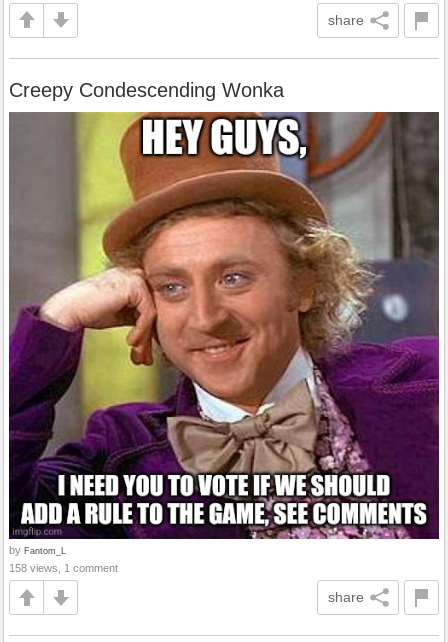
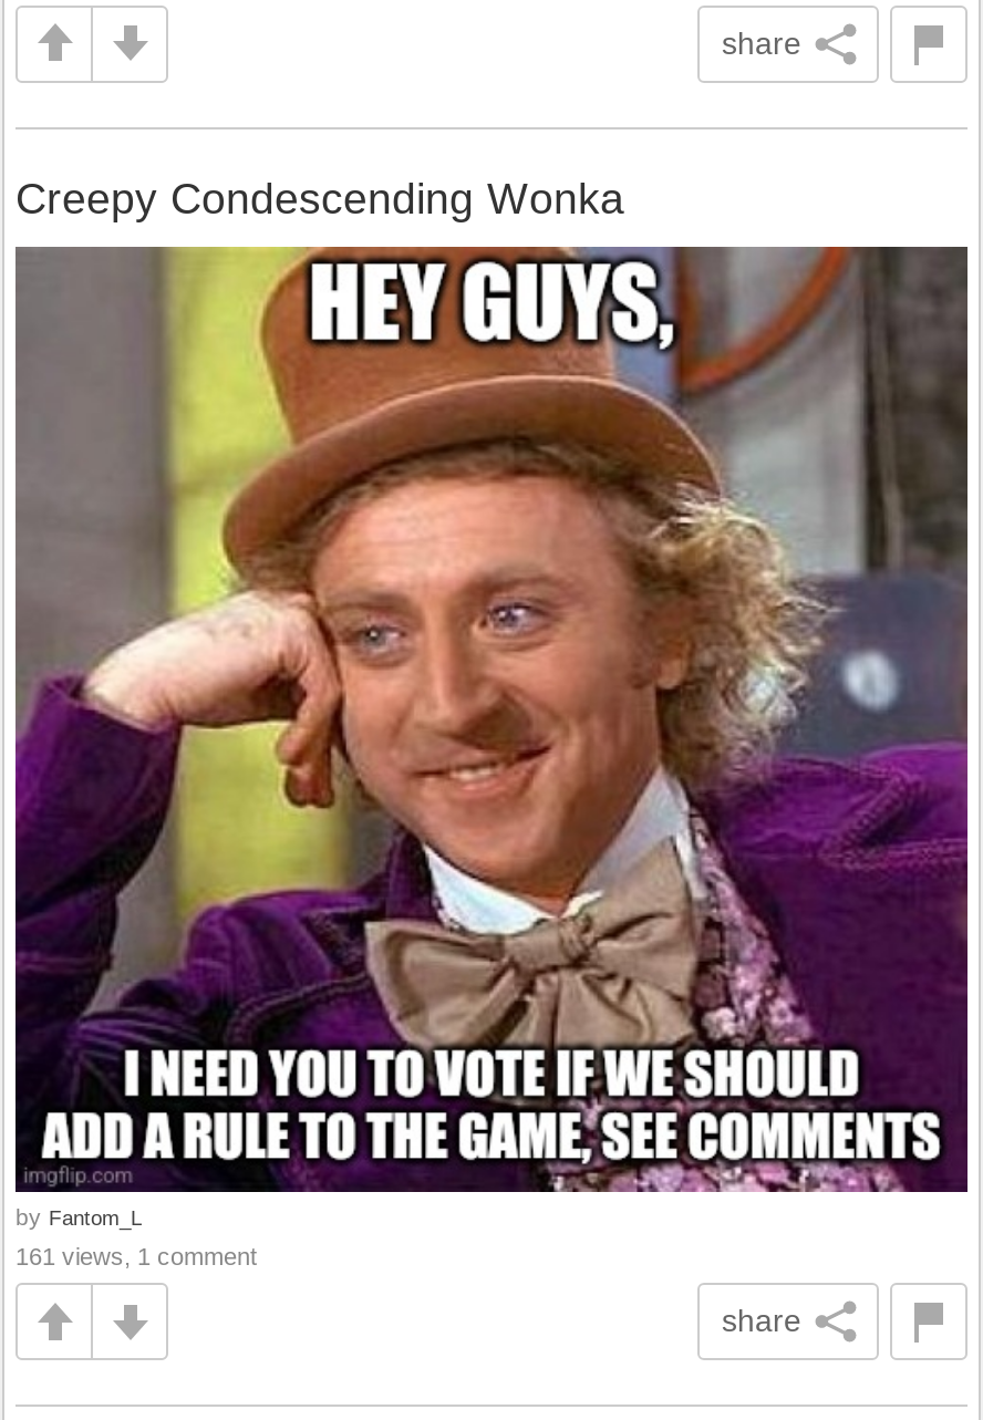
[9,562,118,574] 158 views, 1 comment -> [15,1243,257,1269] 161 views, 1 comment

